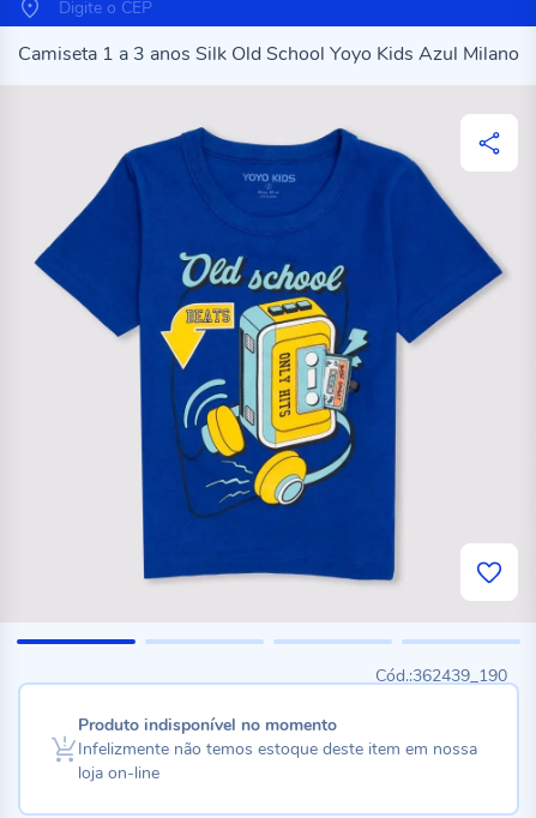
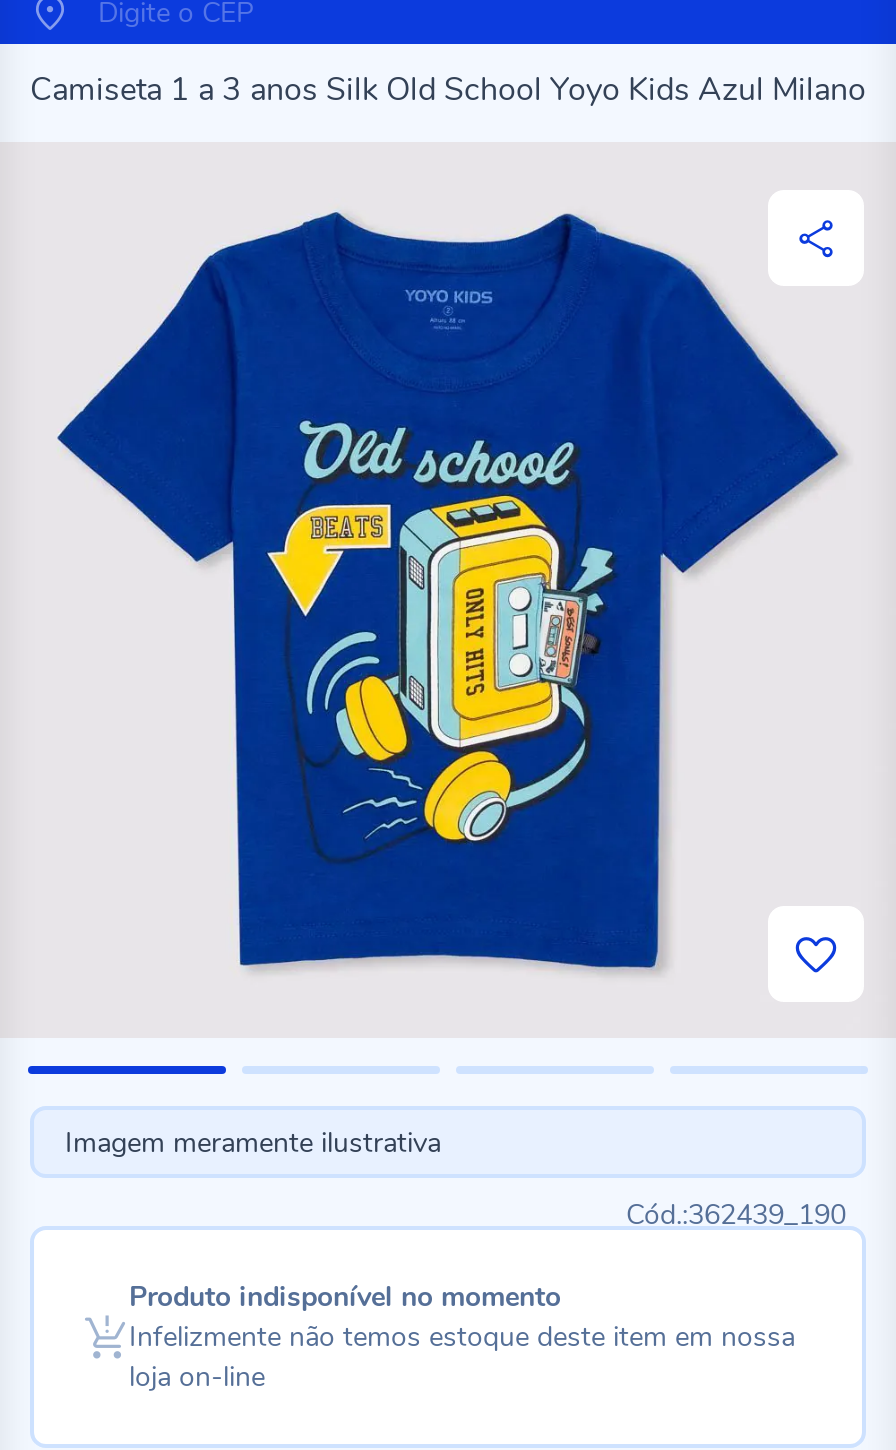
none -> [65,1123,441,1161] Imagem meramente ilustrativa

